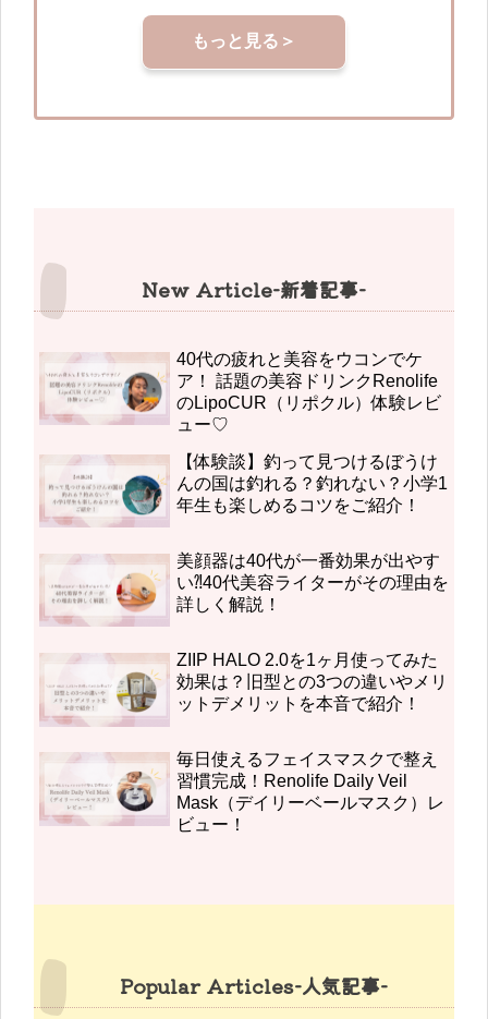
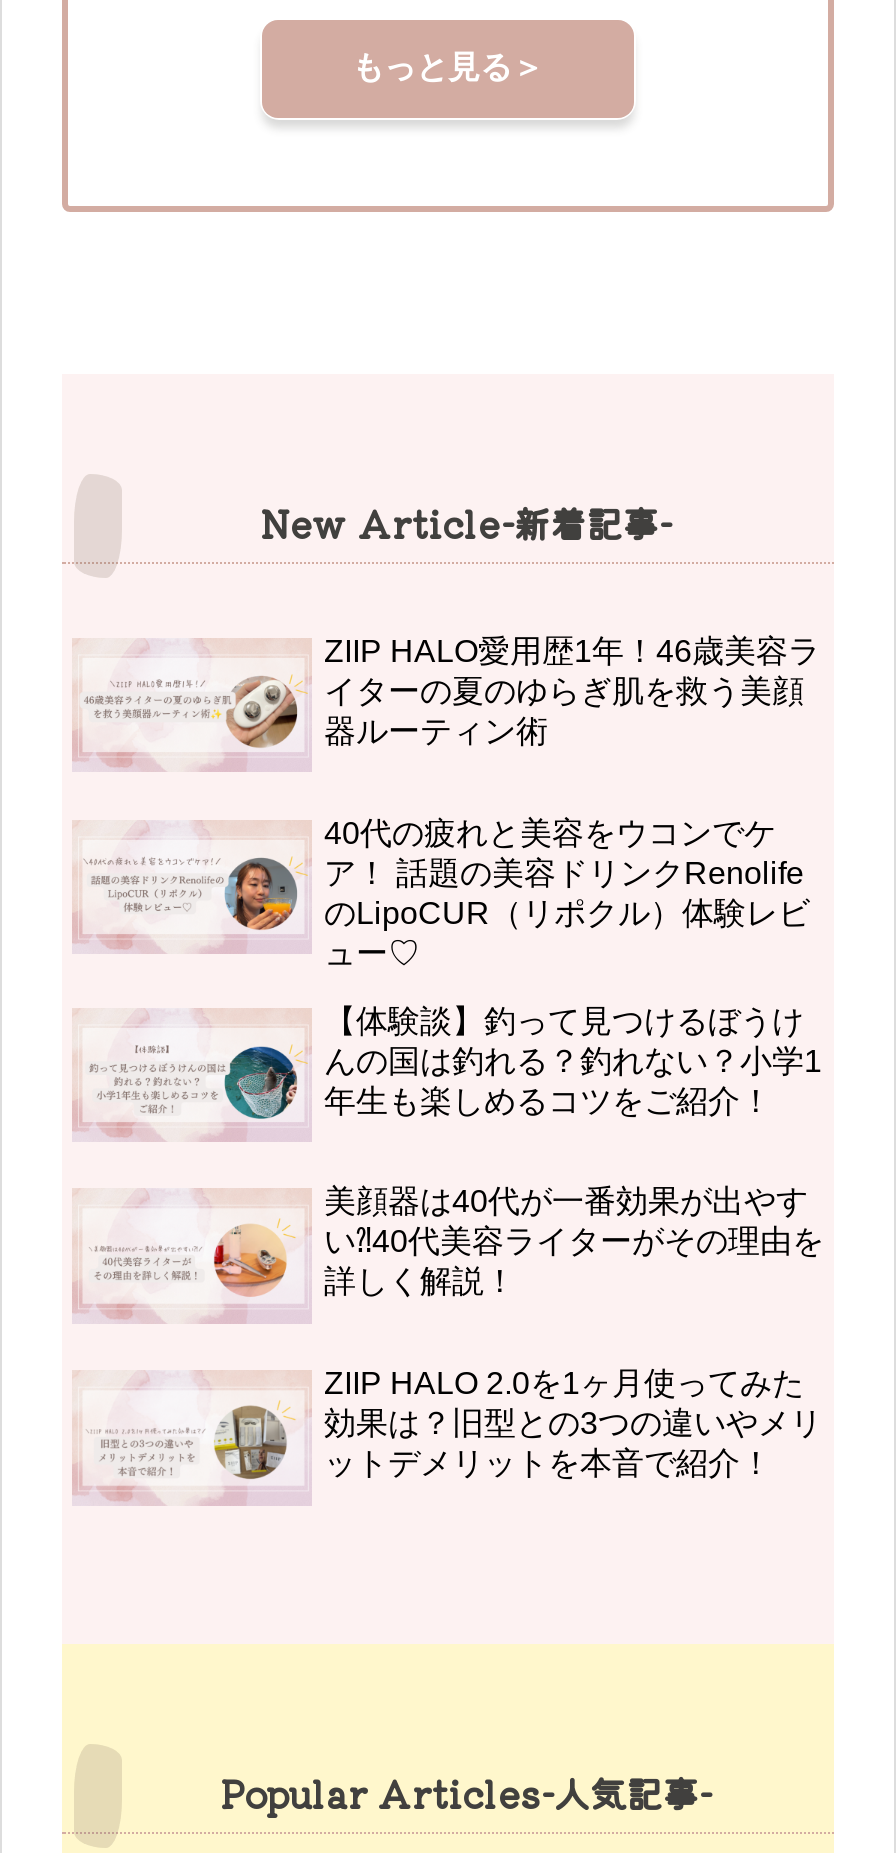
none -> [126,634,820,748] [image] | ZIIP HALO愛用歴1年！46歳美容ラ | イターの夏のゆらぎ肌を救う美顔 | 器ルーティン術
moved [39,350,448,712] -> [72,816,822,1481]: [image] | 40代の疲れと美容をウコンでケ | ア！ 話題の美容ドリンクRenolife | ... | 効果は？旧型との3つの違いやメリ | ットデメリットを本音で紹介！
[48,750,444,834] [image] | 毎日使えるフェイスマスクで整え | 習慣完成！Renolife Daily Veil | Mask（デイリーベールマスク）レ | ビュー！ -> none

